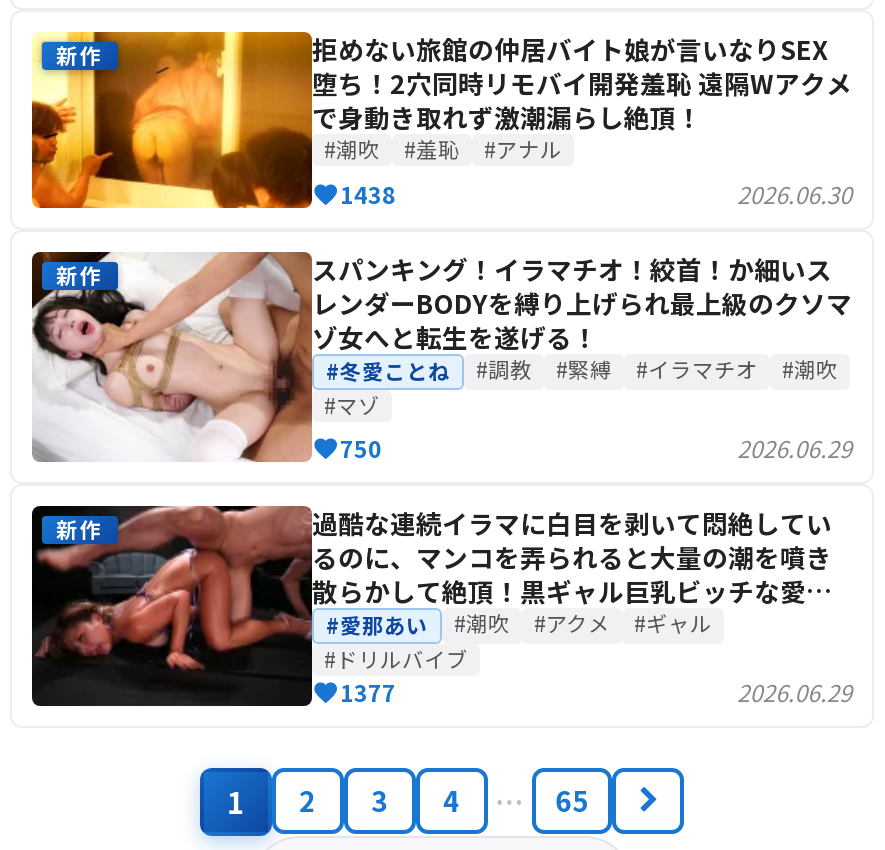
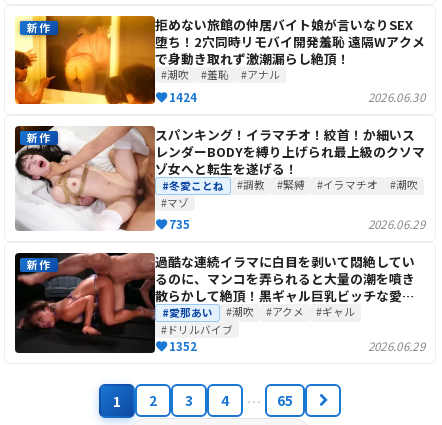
[340,177,396,209] 1438 -> [169,89,197,105] 1424
[340,431,382,463] 750 -> [169,216,190,232] 735
[340,675,396,707] 1377 -> [169,338,197,354] 1352

